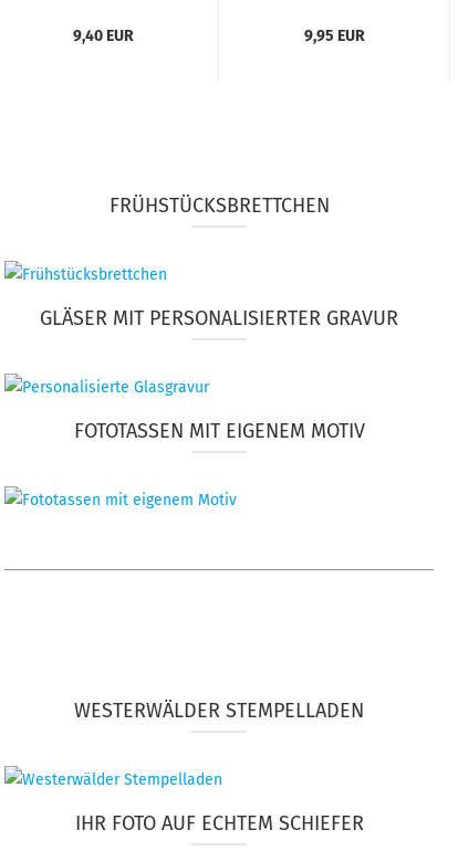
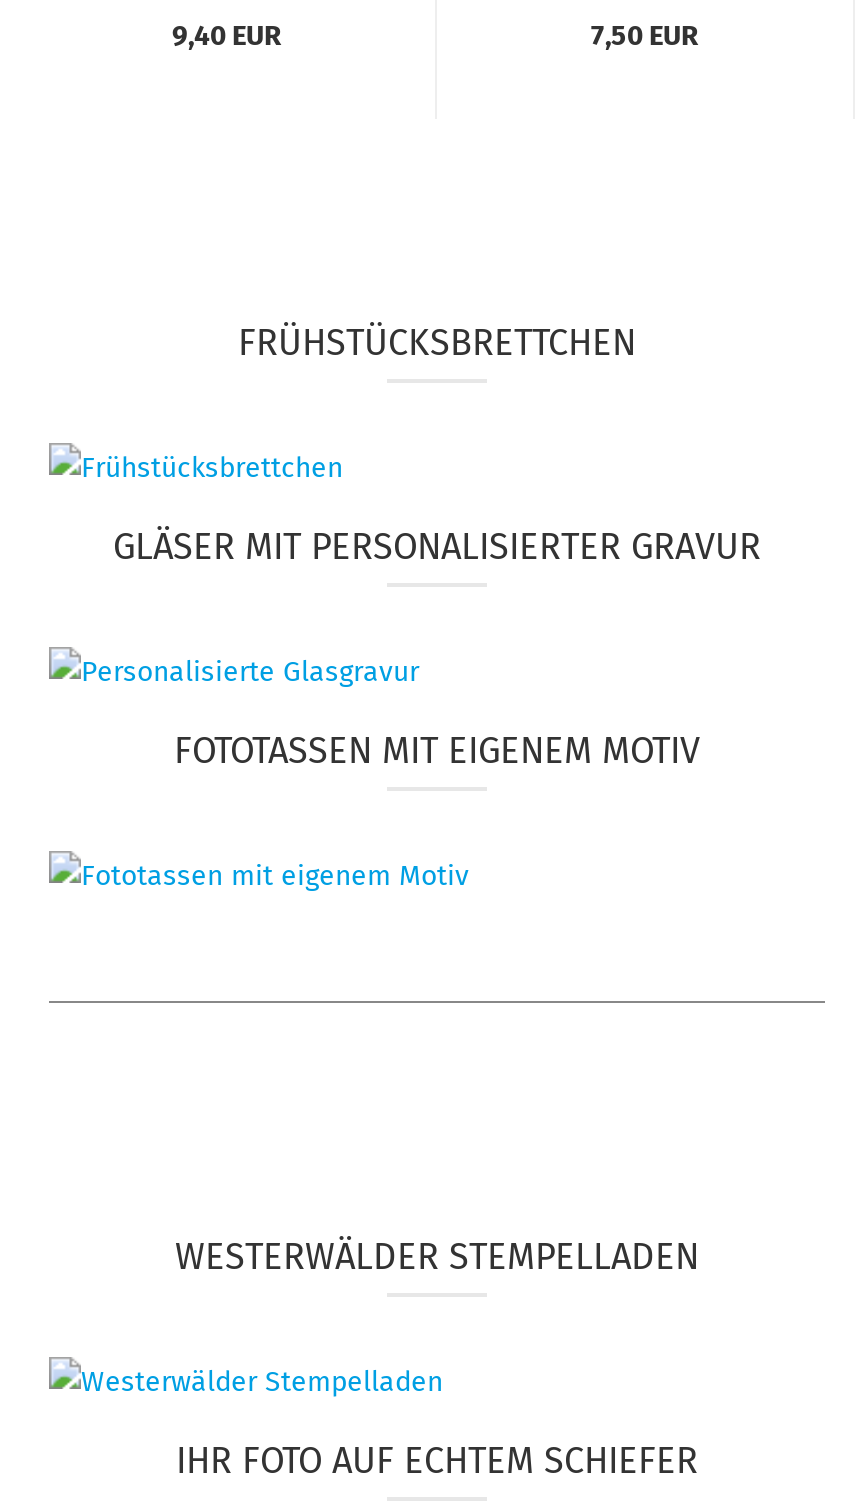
[304,27,365,46] 9,95 EUR -> [591,19,699,53] 7,50 EUR

